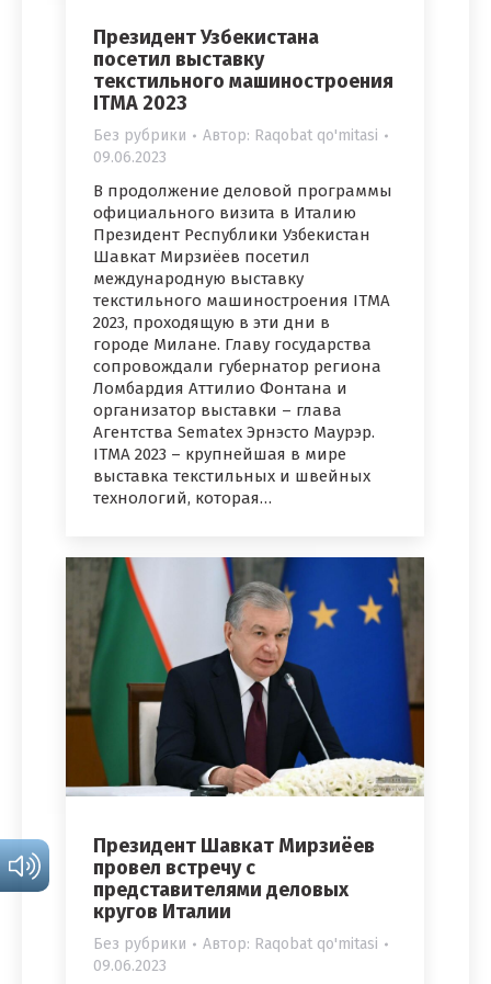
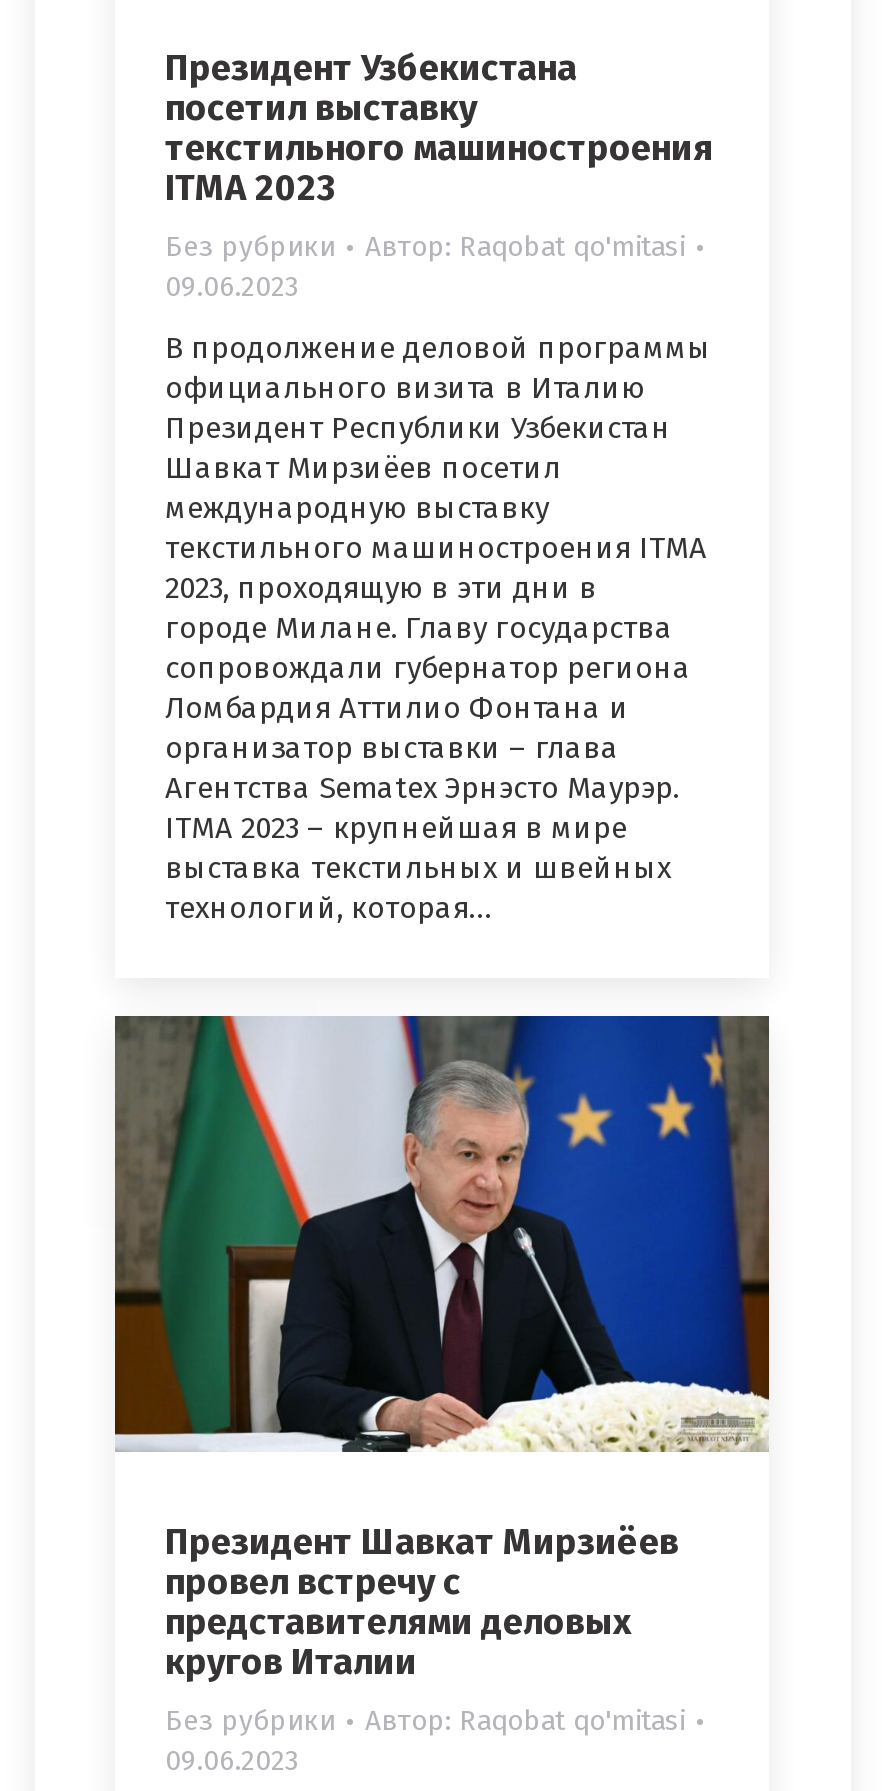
[3,838,50,893] [image] -> none

